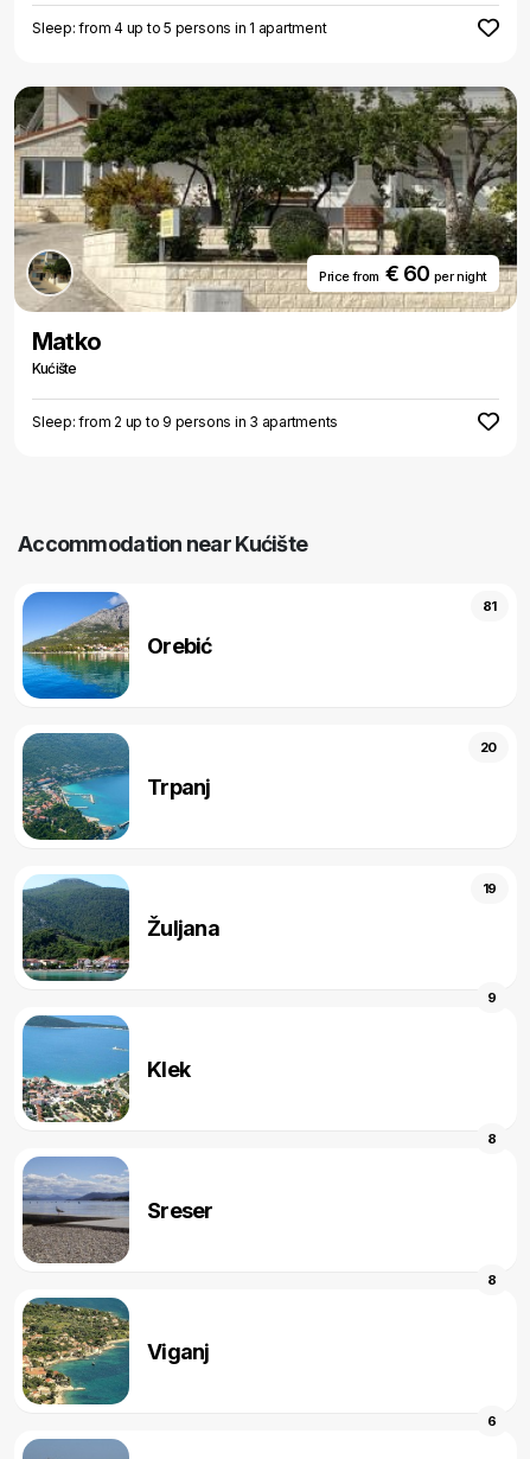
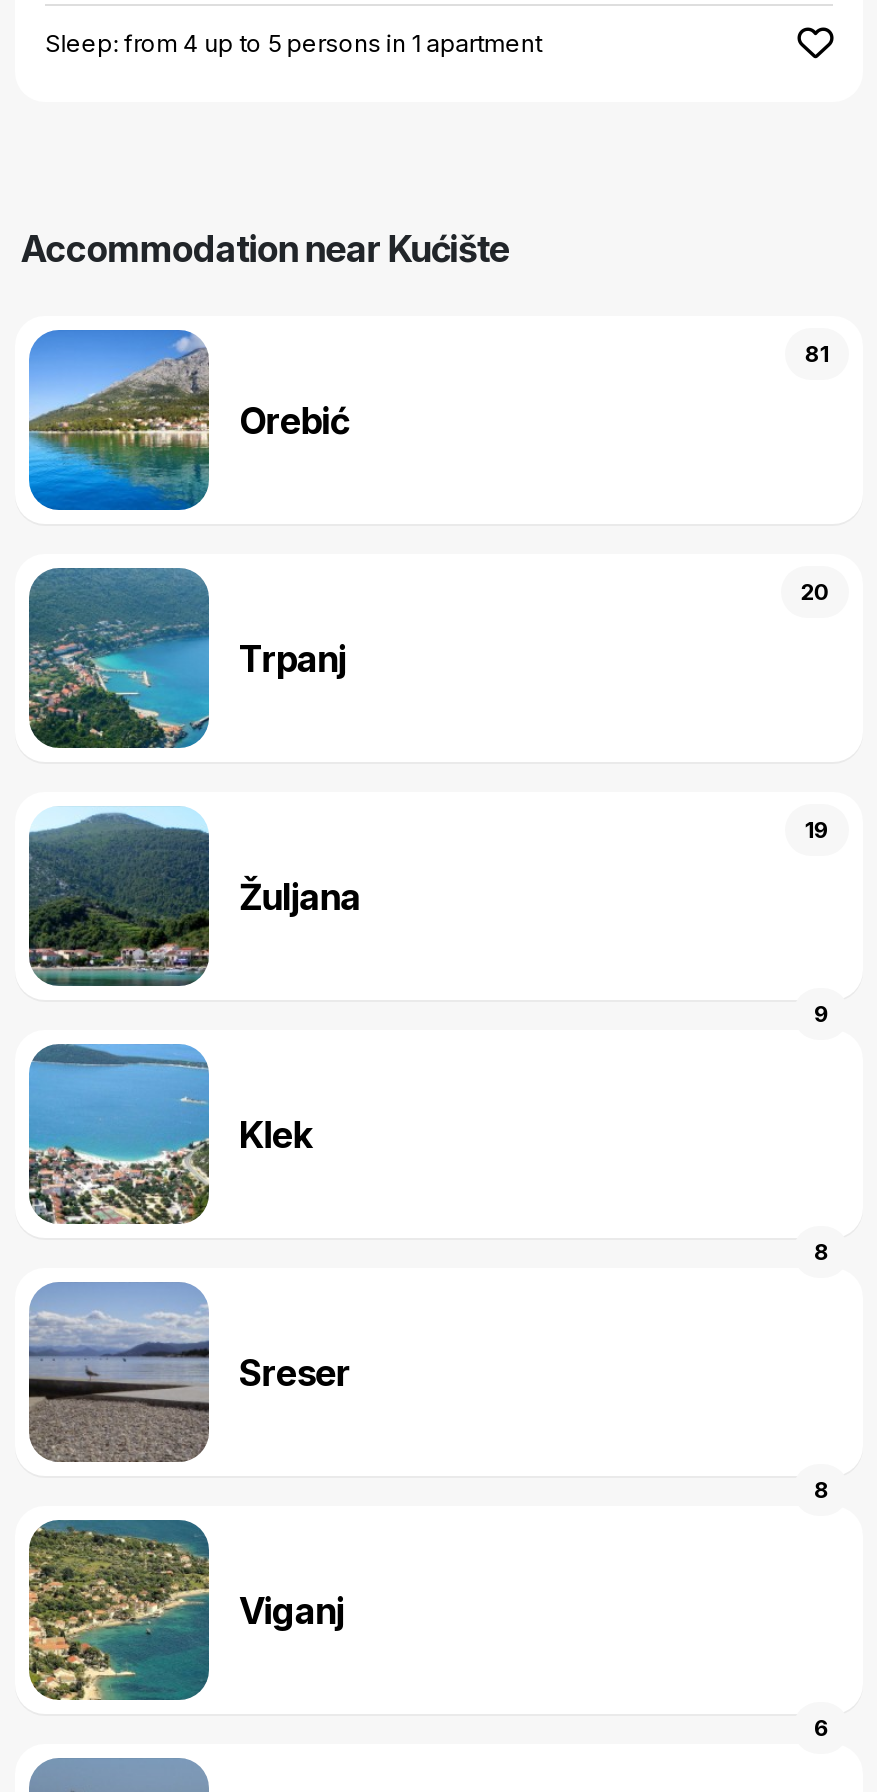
[13,85,518,431] [image] | Price from € 60 per night | Matko | Kućište | Sleep: from 2 up to 9 persons in 3 apartments -> none

